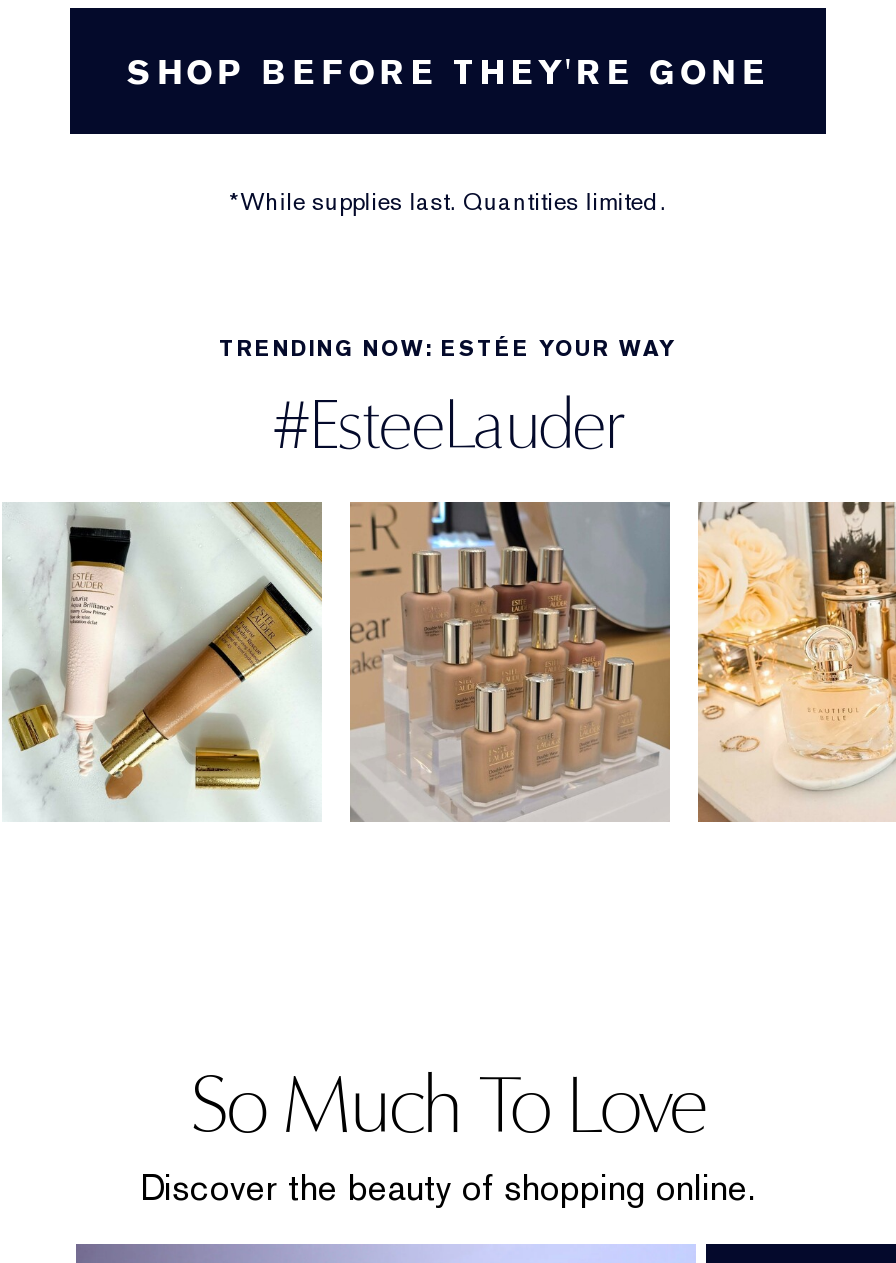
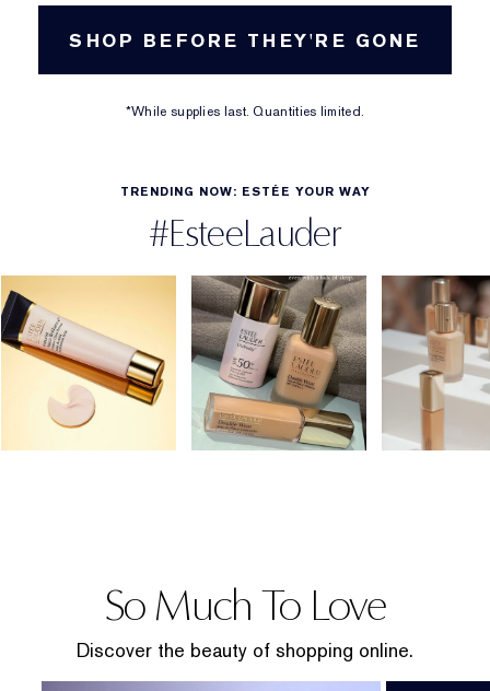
[6,501,322,821] [image] -> [3,276,176,449] [image]
[348,501,672,821] [image] -> [190,276,367,450] [image]
[696,501,890,823] [image] -> [381,274,487,450] [image]

